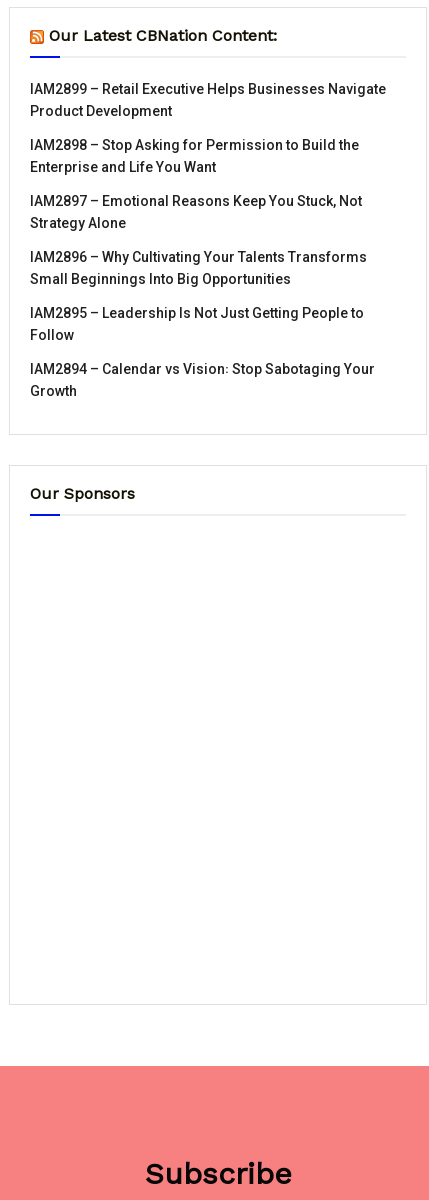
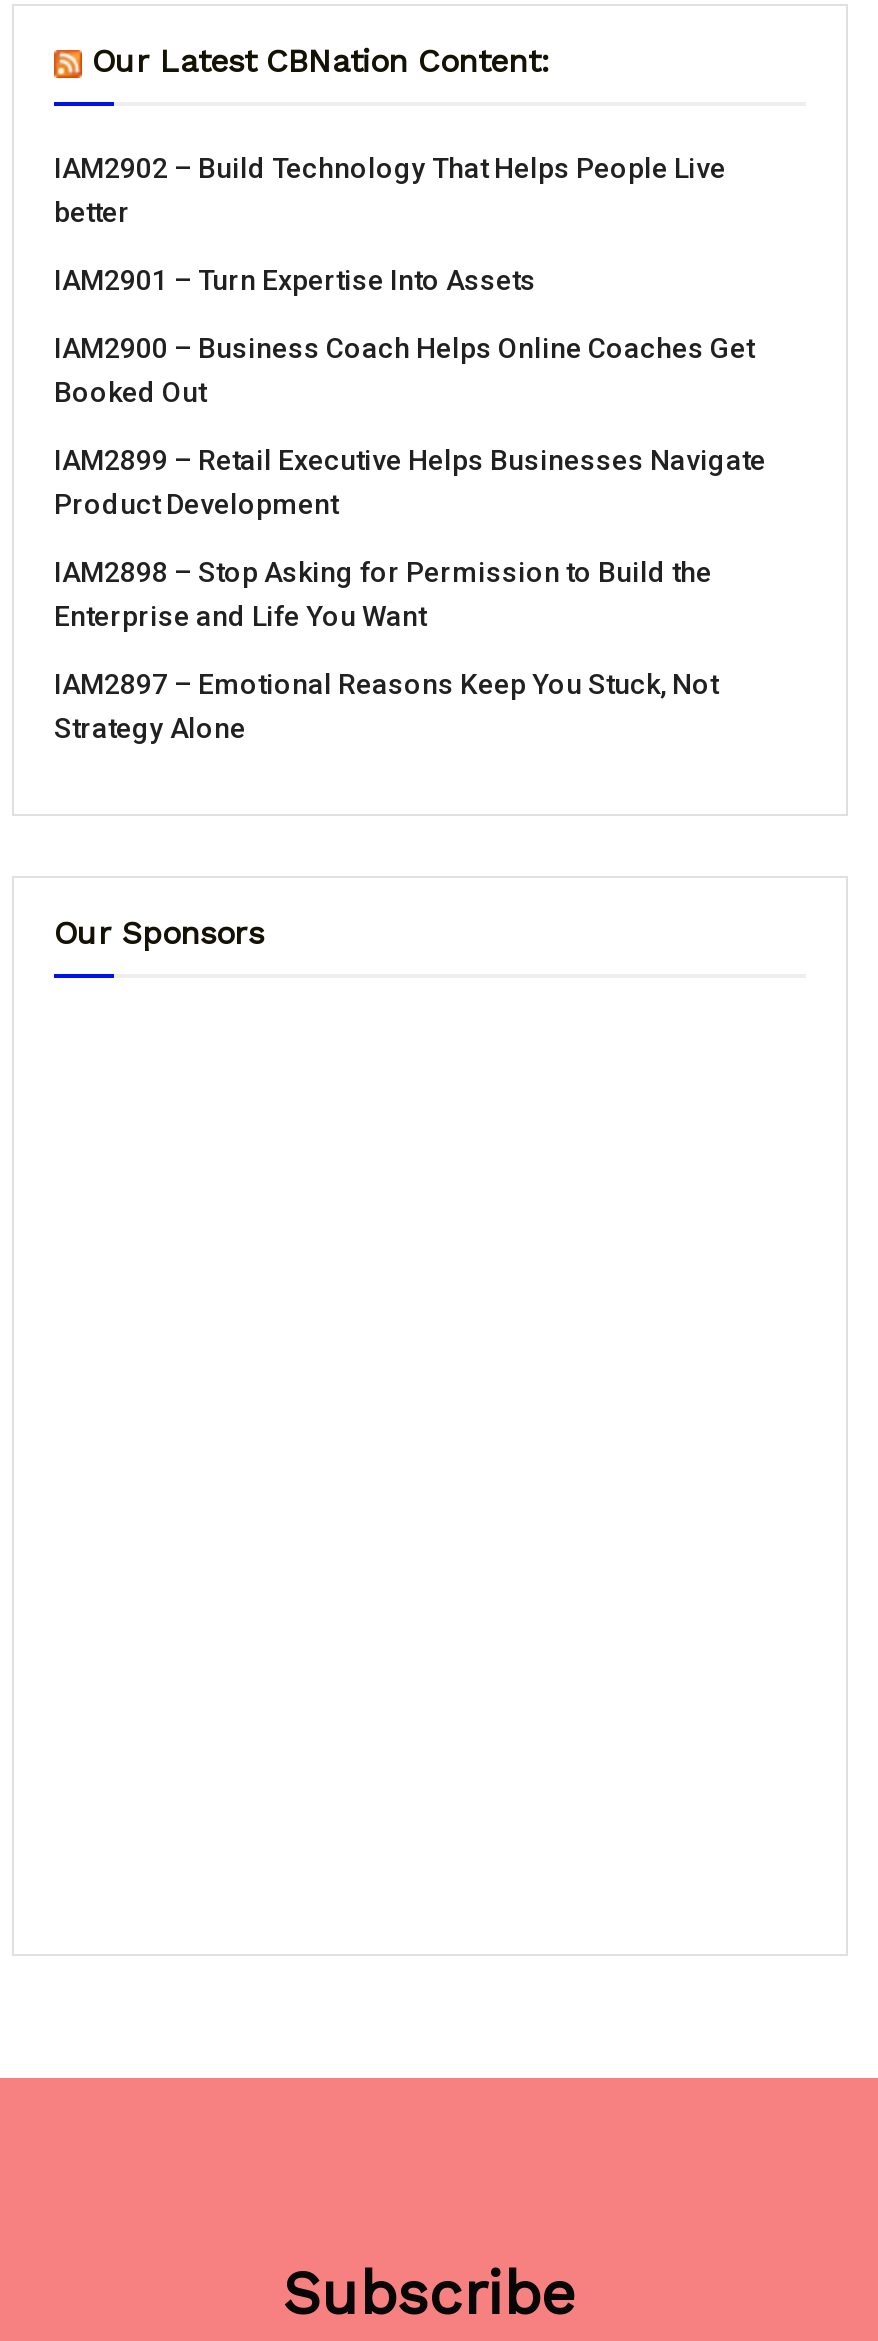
none -> [54,151,754,407] IAM2902 – Build Technology That Helps People Live | better | IAM2901 – Turn Expertise Into Assets | IAM2900 – Business Coach Helps Online Coaches Get | Booked Out
moved [30,81,386,231] -> [54,443,766,743]: IAM2899 – Retail Executive Helps Businesses Navigate | Product Development | IAM2898 – Stop Asking for Permission to Build the | Enterprise and Life You Want | IAM2897 – Emotional Reasons Keep You Stuck, Not | Strategy Alone
[30,249,375,399] IAM2896 – Why Cultivating Your Talents Transforms | Small Beginnings Into Big Opportunities | IAM2895 – Leadership Is Not Just Getting People to | Follow | IAM2894 – Calendar vs Vision꞉ Stop Sabotaging Your | Growth -> none

